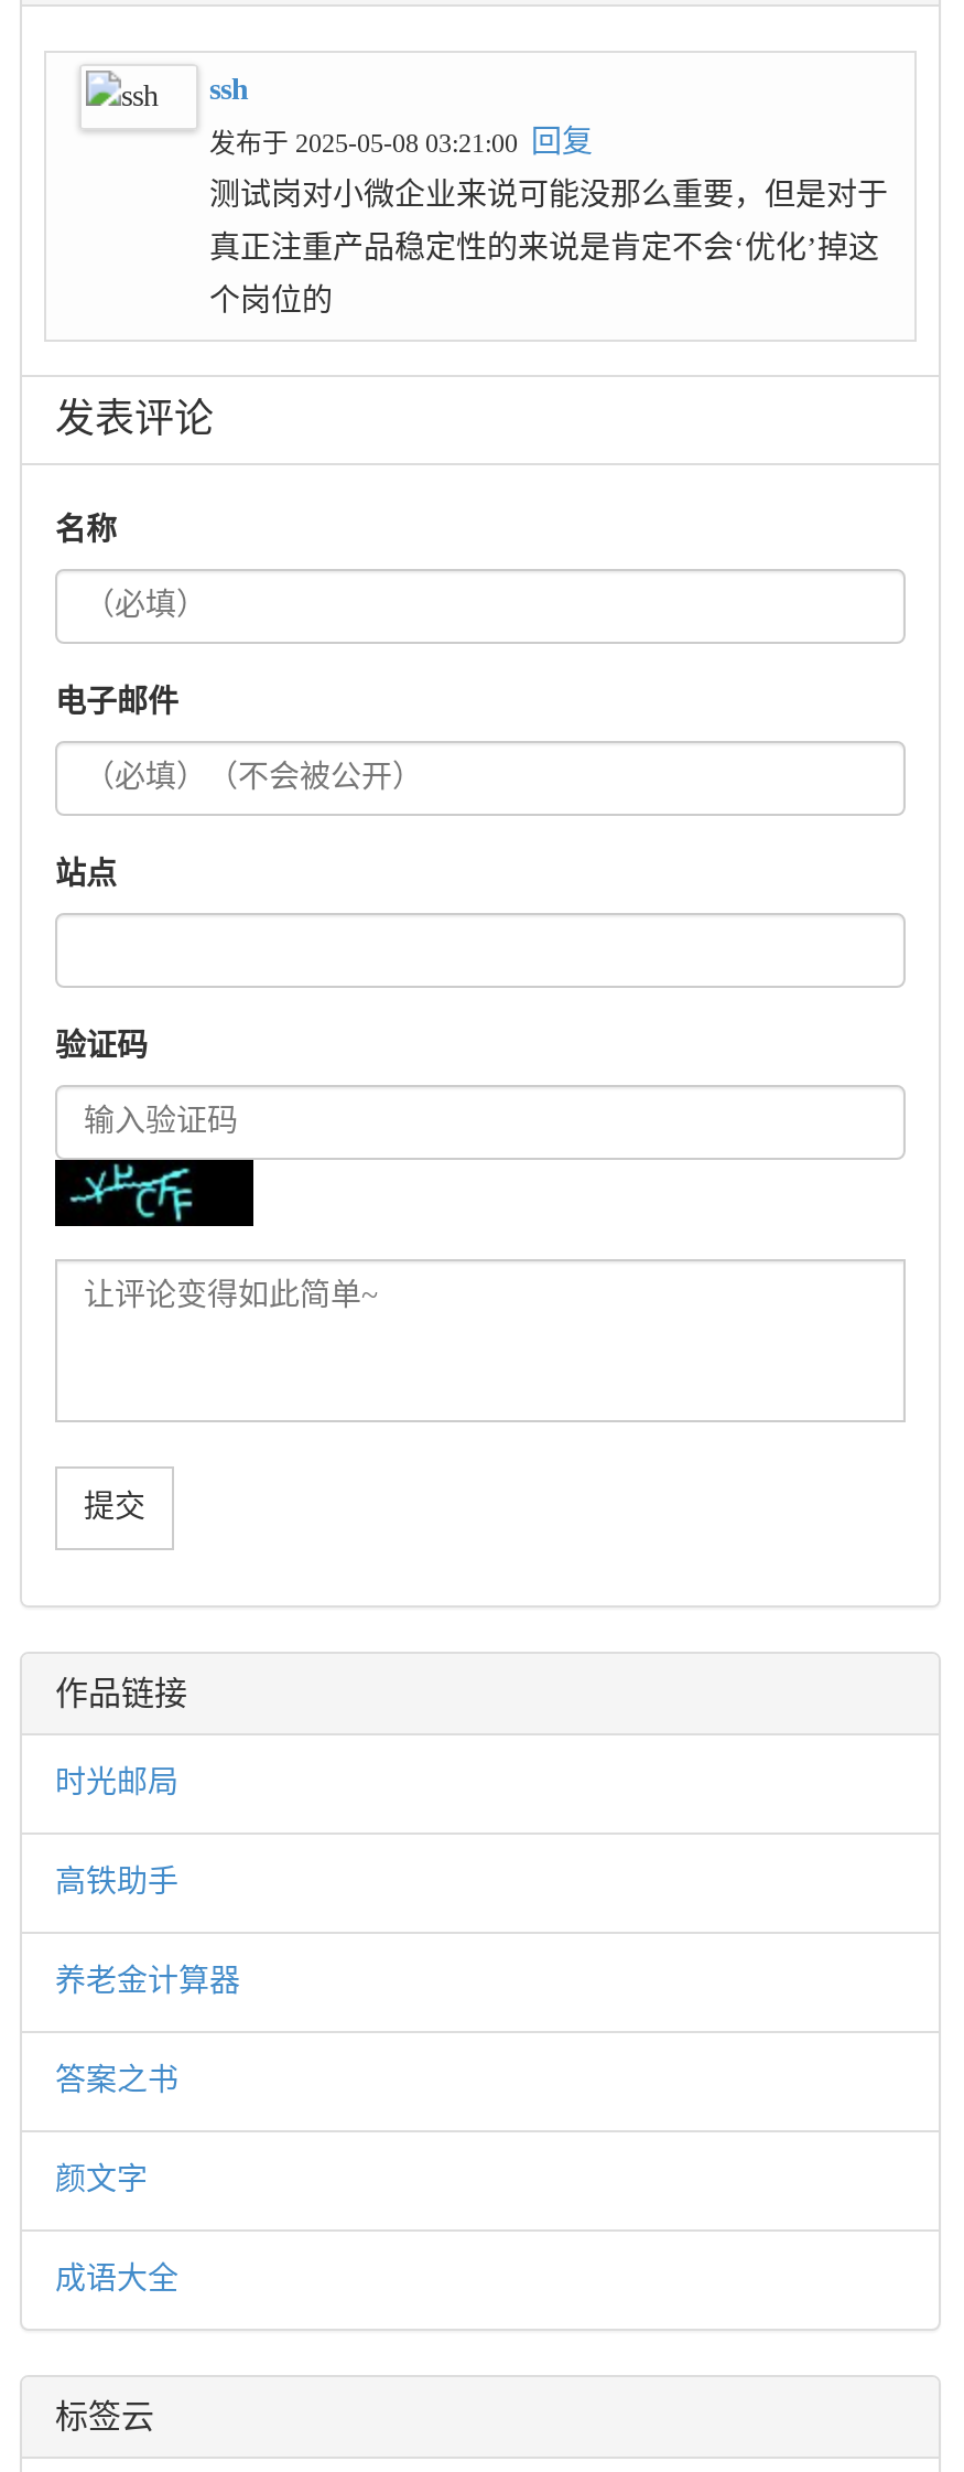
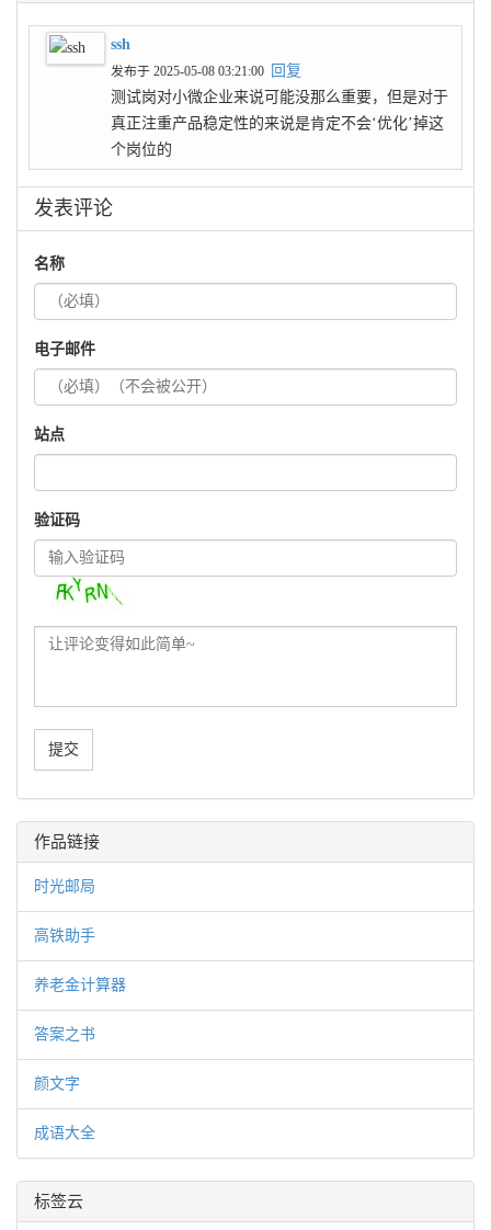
[53,1158,256,1228] [image] -> [33,576,134,611] [image]

